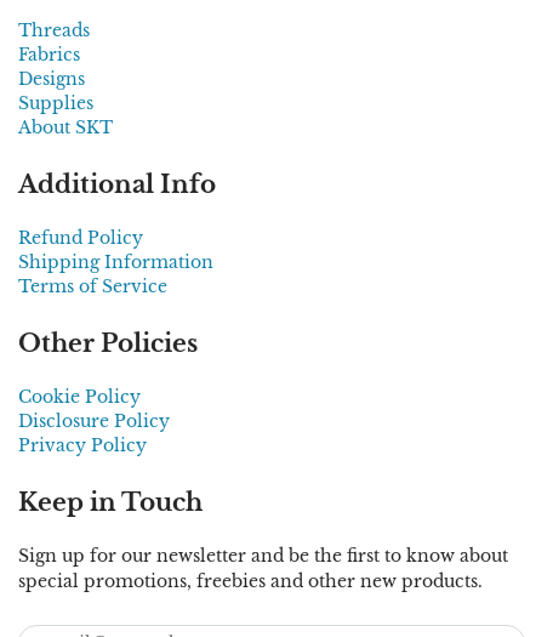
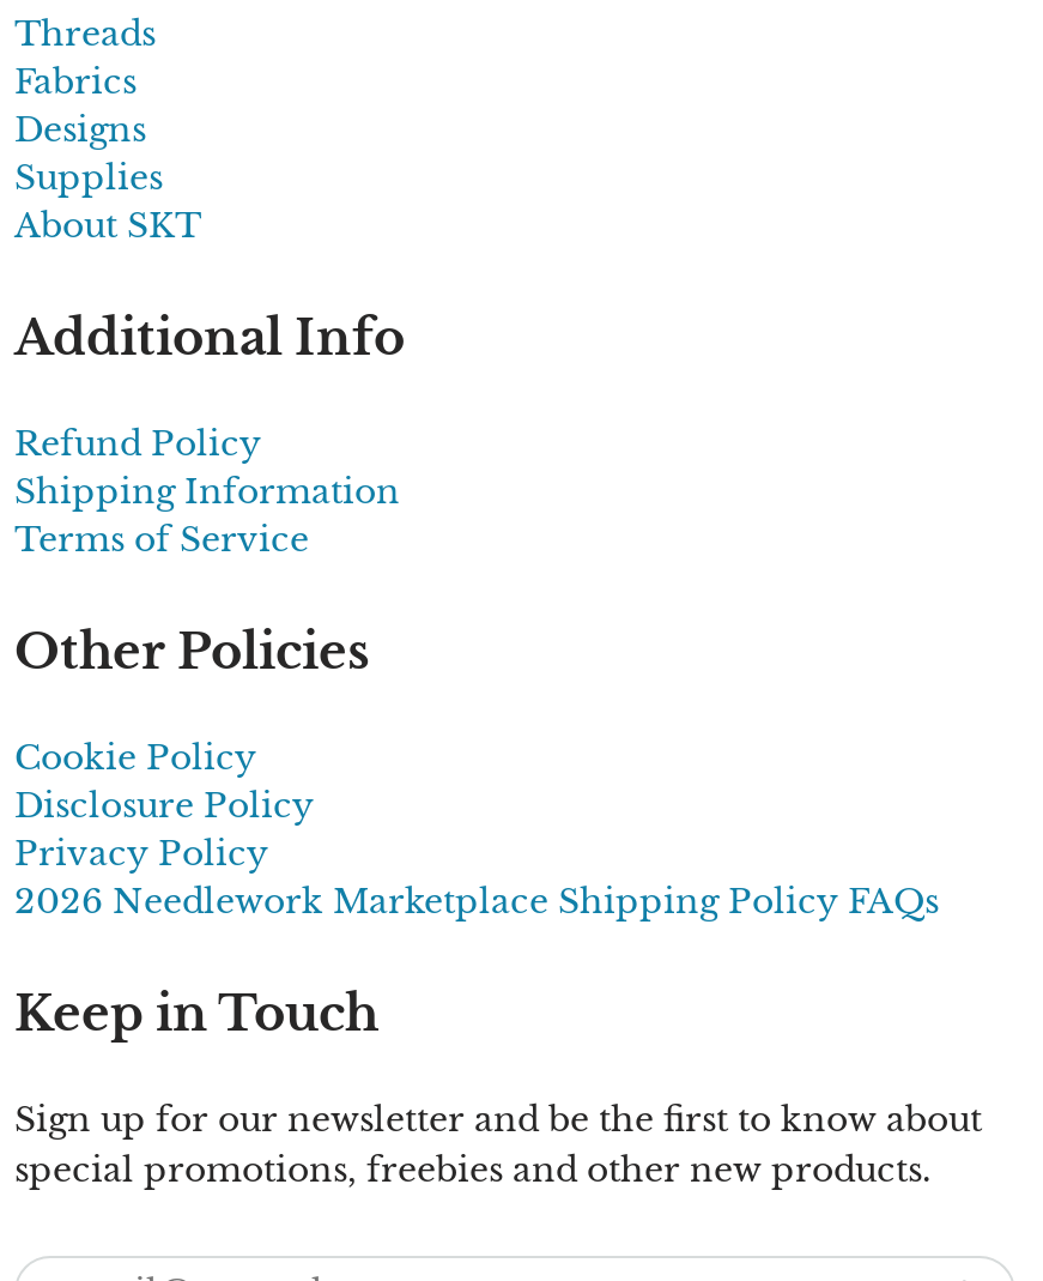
none -> [14,880,939,923] 2026 Needlework Marketplace Shipping Policy FAQs

